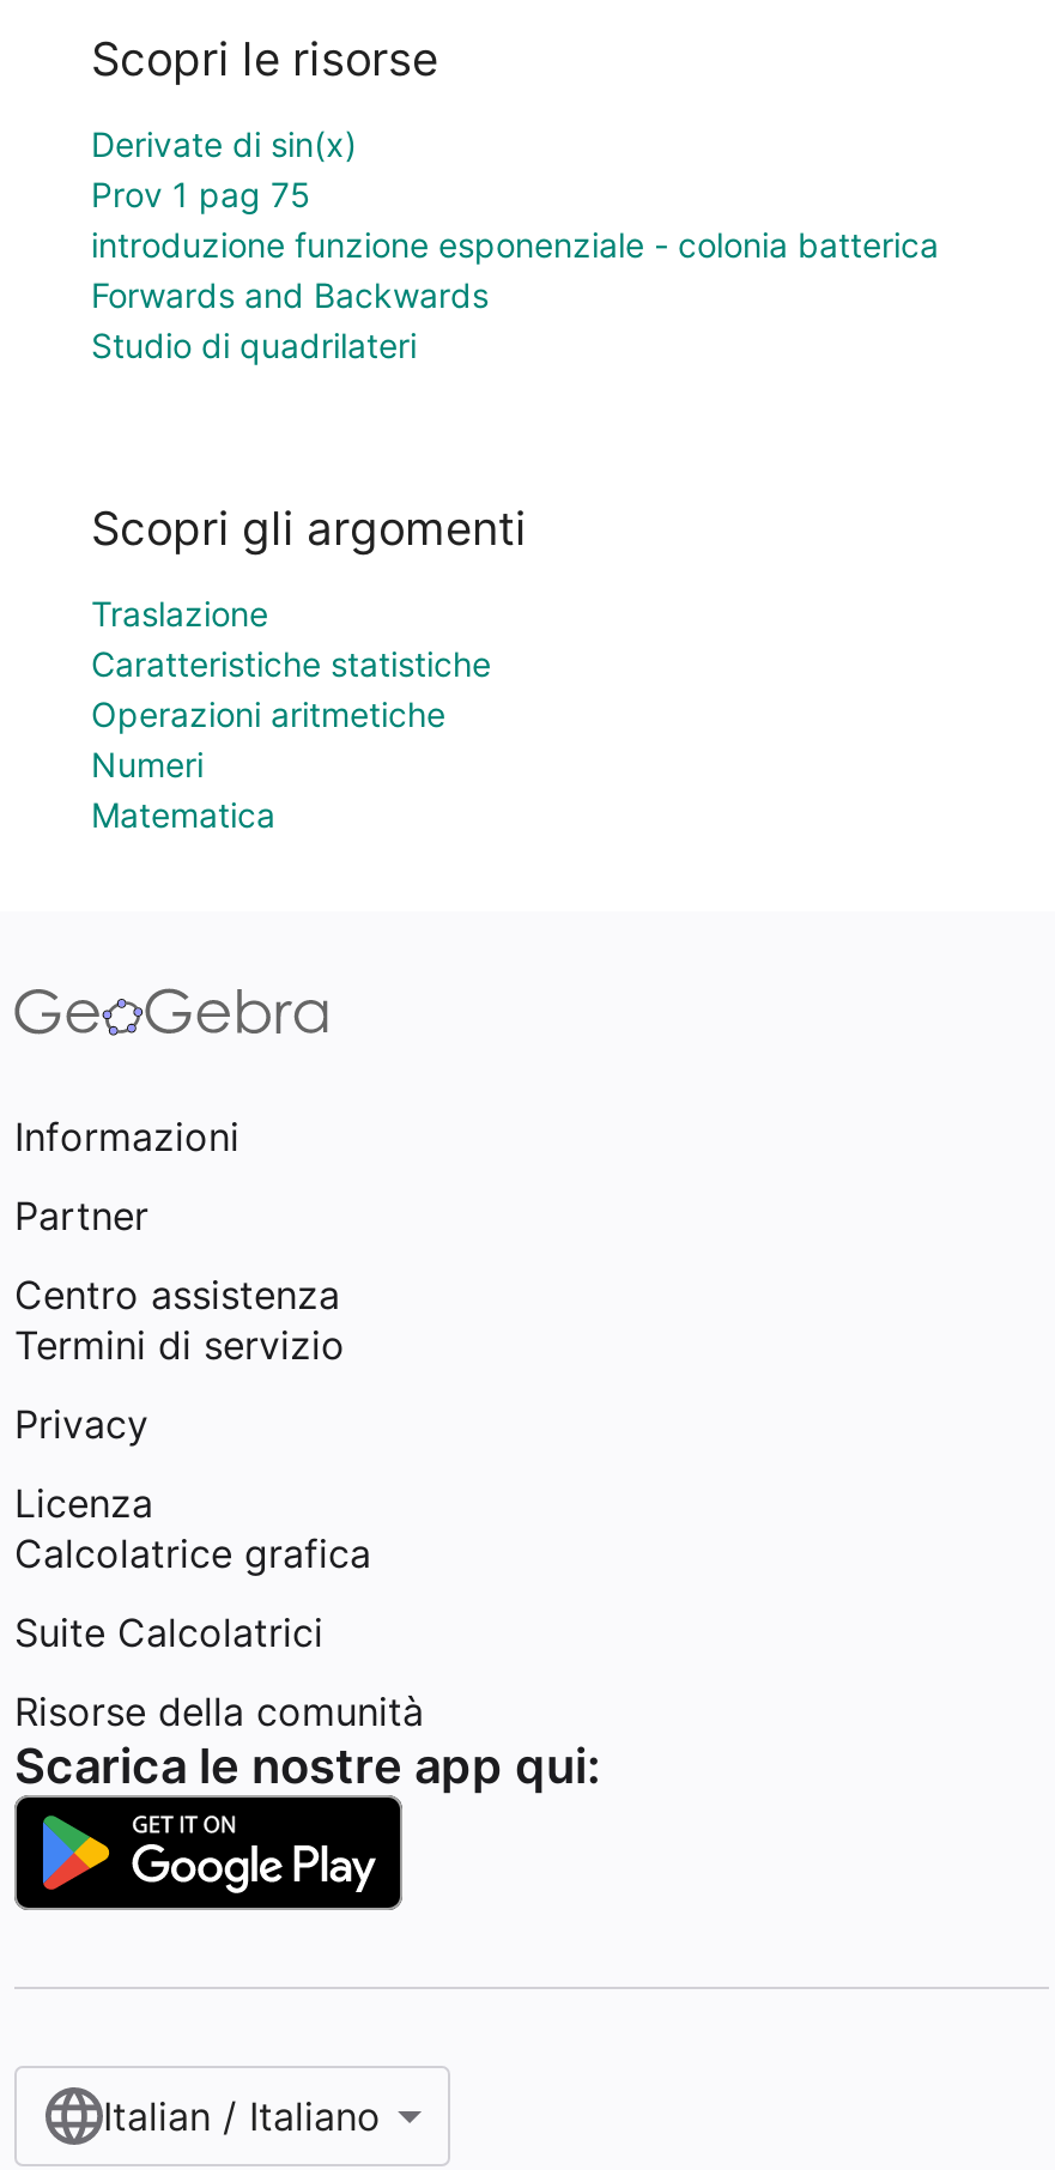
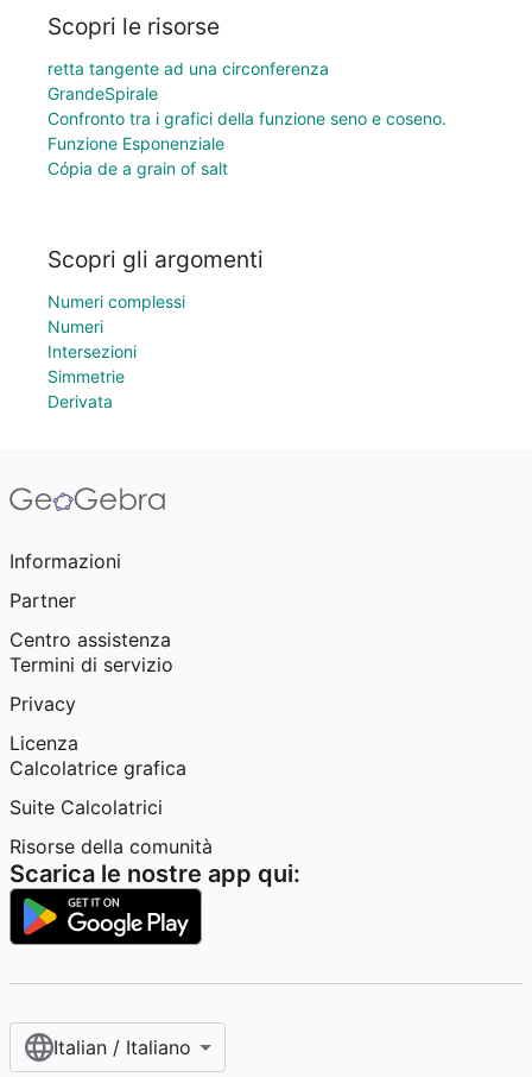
[91,124,939,366] Derivate di sin(x) | Prov 1 pag 75 | introduzione funzione esponenziale - colonia batterica | Forwards and Backwards | Studio di quadrilateri -> [47,59,446,179] retta tangente ad una circonferenza | GrandeSpirale | Confronto tra i grafici della funzione seno e coseno. | Funzione Esponenziale | Cópia de a grain of salt
[91,593,491,734] Traslazione | Caratteristiche statistiche | Operazioni aritmetiche -> [47,291,185,311] Numeri complessi
moved [91,744,204,784] -> [47,316,103,336]: Numeri
[91,794,275,835] Matematica -> [47,341,137,411] Intersezioni | Simmetrie | Derivata

